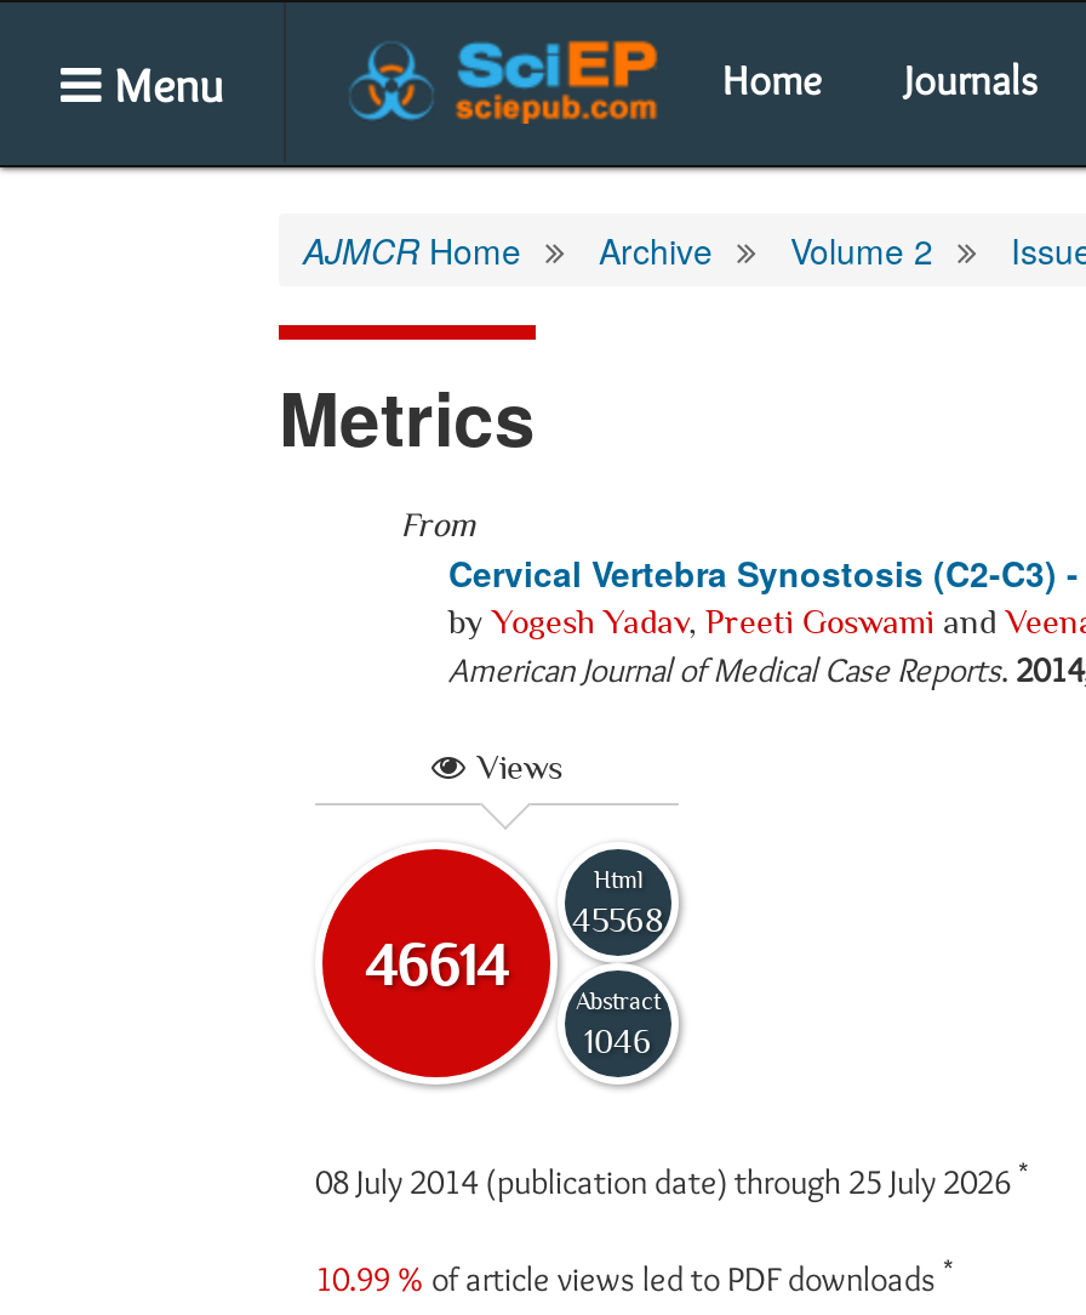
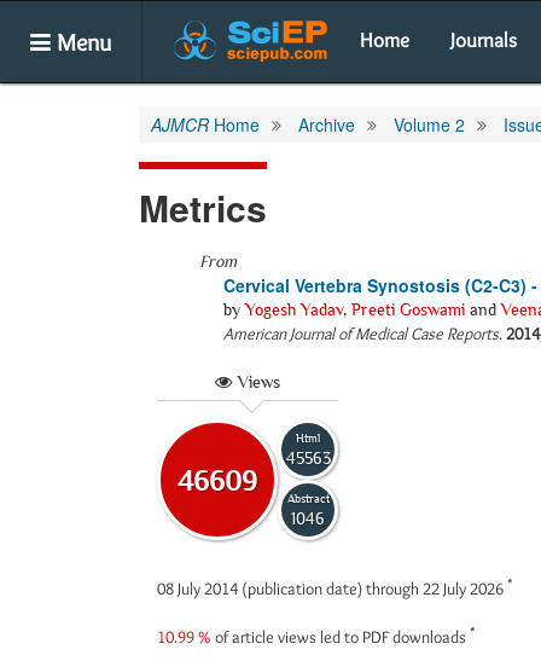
[572,900,664,939] 45568 -> [286,448,330,468] 45563
[365,937,508,997] 46614 -> [178,466,257,497] 46609
[315,1157,1028,1203] 08 July 2014 (publication date) through 25 July 2026 * -> [157,576,512,599] 08 July 2014 (publication date) through 22 July 2026 *

